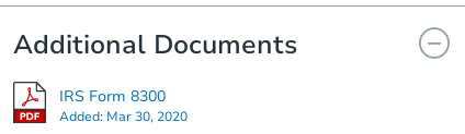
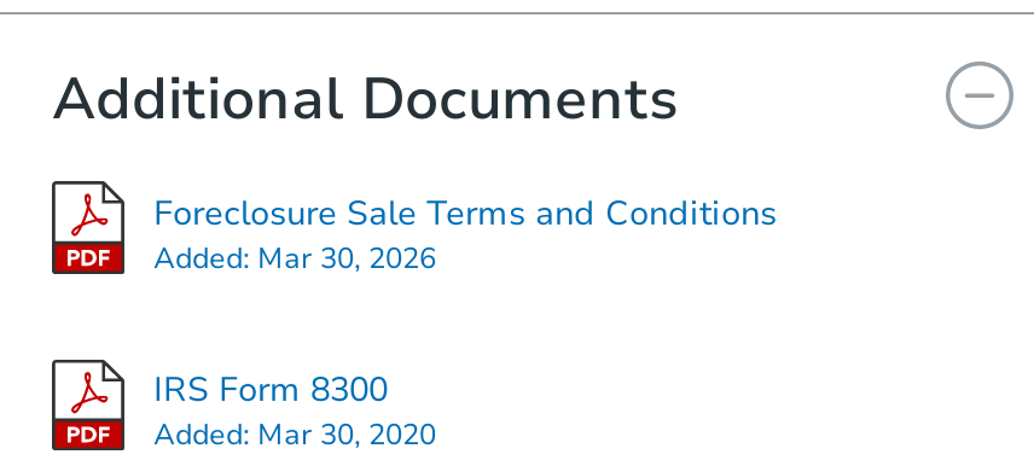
none -> [153,190,777,277] Foreclosure Sale Terms and Conditions | Added: Mar 30, 2026

